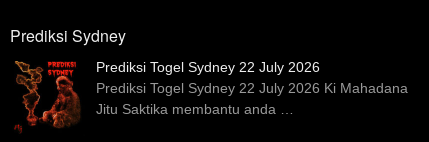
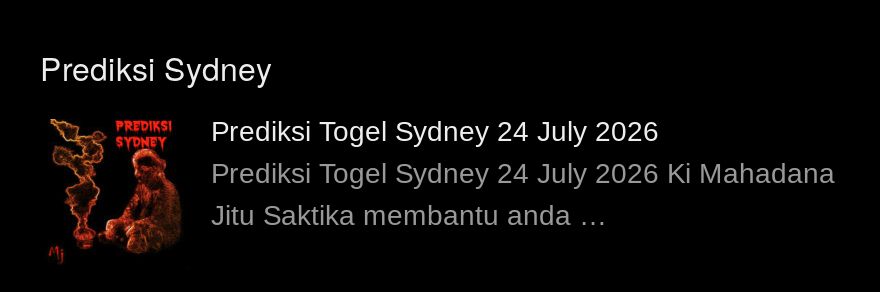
[95,58,319,74] Prediksi Togel Sydney 22 July 2026 -> [211,114,659,146] Prediksi Togel Sydney 24 July 2026
[95,79,407,95] Prediksi Togel Sydney 22 July 2026 Ki Mahadana -> [211,156,835,188] Prediksi Togel Sydney 24 July 2026 Ki Mahadana

